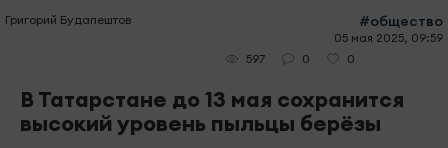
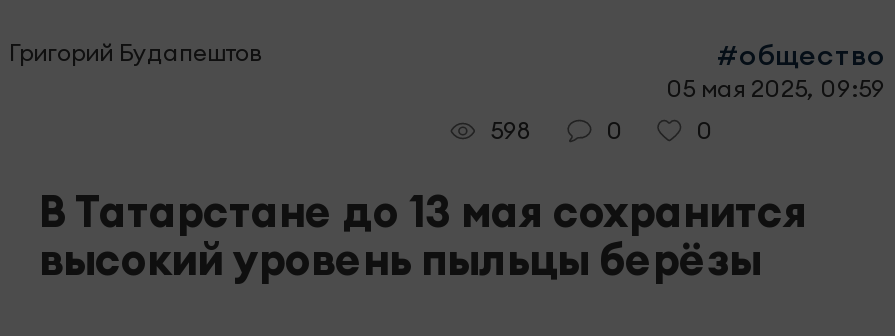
[246,51,265,66] 597 -> [491,116,533,146] 598

